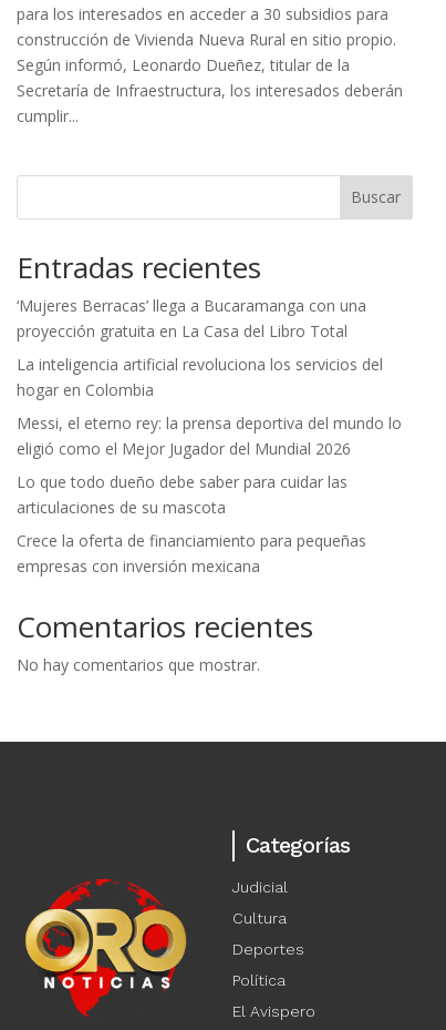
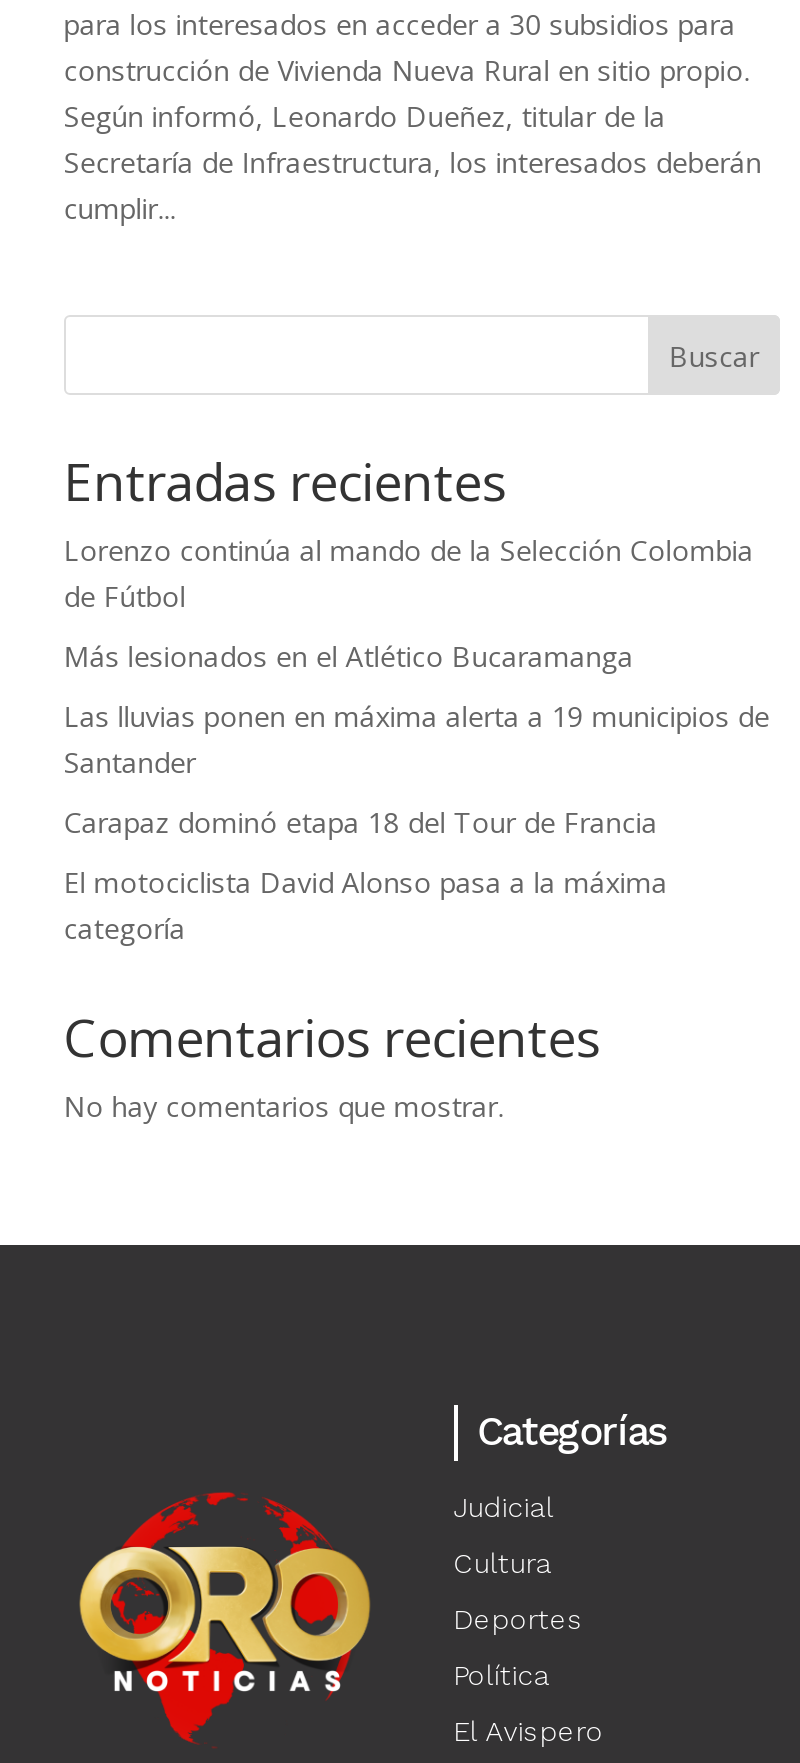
[16,295,366,341] ‘Mujeres Berracas’ llega a Bucaramanga con una | proyección gratuita en La Casa del Libro Total -> [64,531,754,615] Lorenzo continúa al mando de la Selección Colombia | de Fútbol
[16,353,383,400] La inteligencia artificial revoluciona los servicios del | hogar en Colombia -> [64,637,634,675] Más lesionados en el Atlético Bucaramanga
[16,412,402,459] Messi, el eterno rey: la prensa deportiva del mundo lo | eligió como el Mejor Jugador del Mundial 2026 -> [64,697,770,781] Las lluvias ponen en máxima alerta a 19 municipios de | Santander
[16,471,347,517] Lo que todo dueño debe saber para cuidar las | articulaciones de su mascota -> [64,803,658,841] Carapaz dominó etapa 18 del Tour de Francia
[16,530,366,576] Crece la oferta de financiamiento para pequeñas | empresas con inversión mexicana -> [64,863,668,947] El motociclista David Alonso pasa a la máxima | categoría

